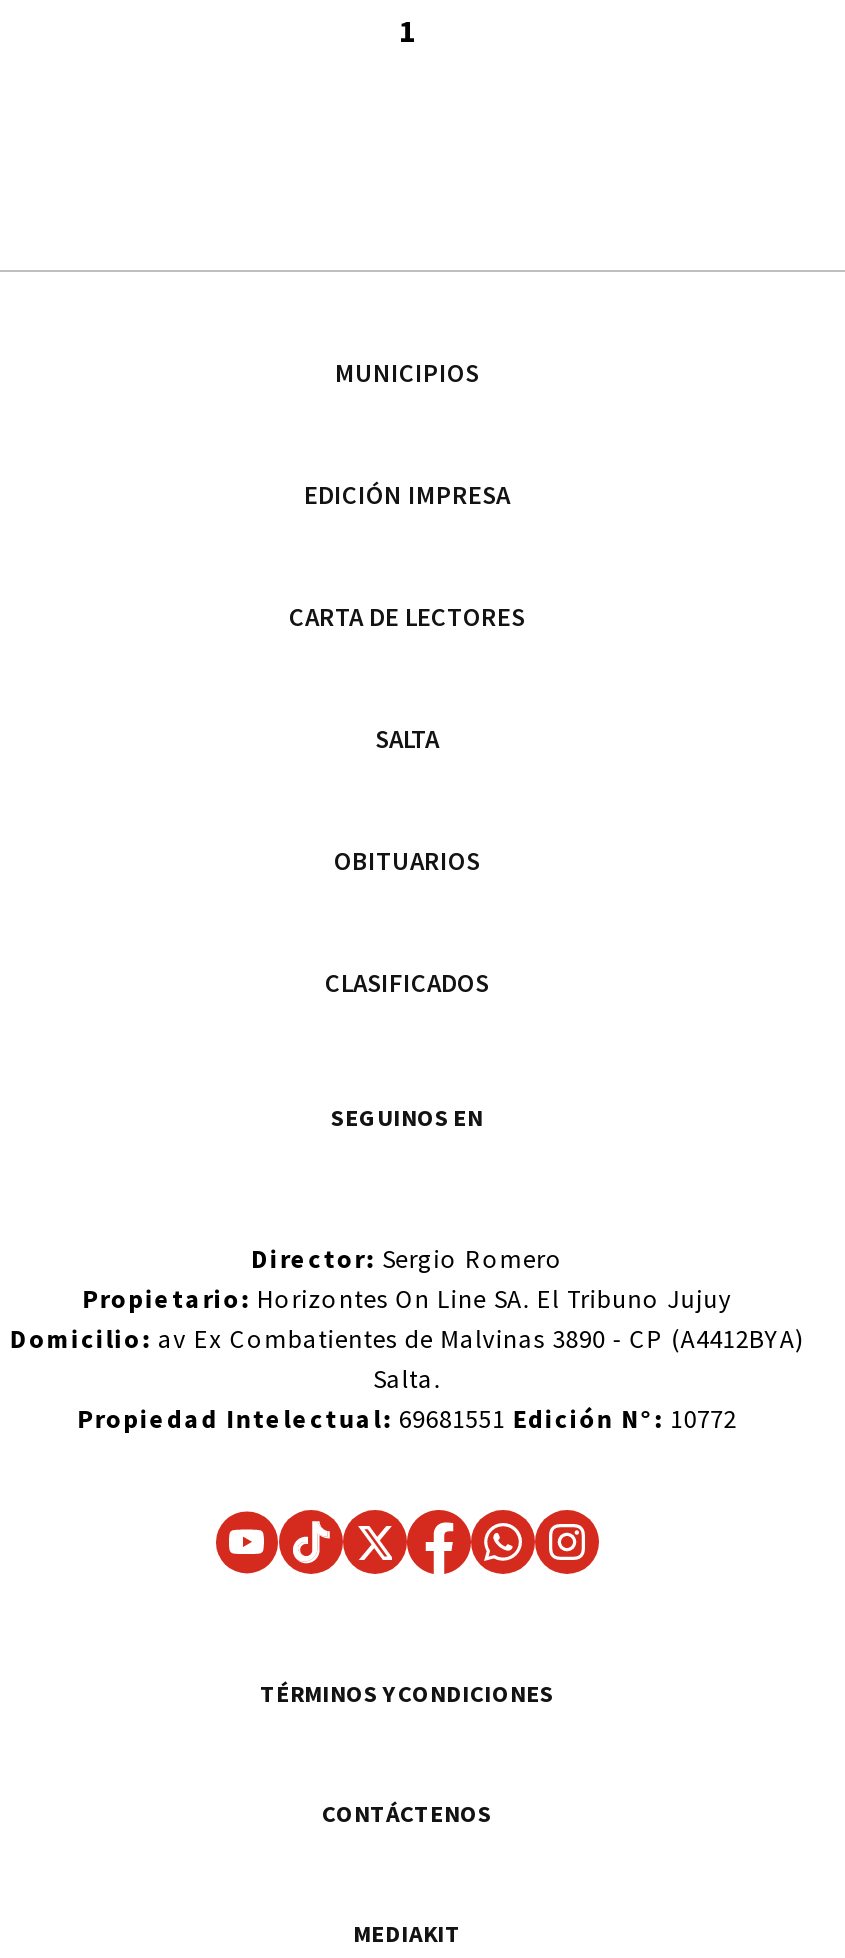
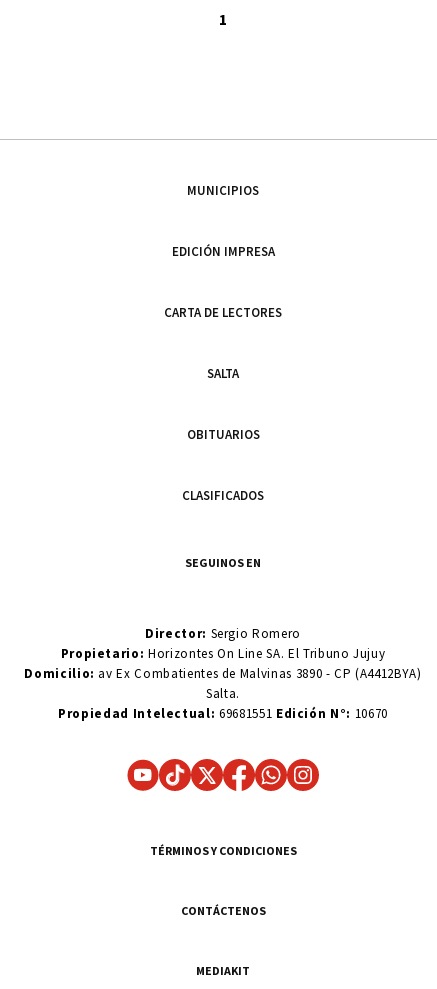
[77,1402,737,1436] Propiedad Intelectual: 69681551 Edición N°: 10772 -> [58,705,388,722] Propiedad Intelectual: 69681551 Edición N°: 10670

